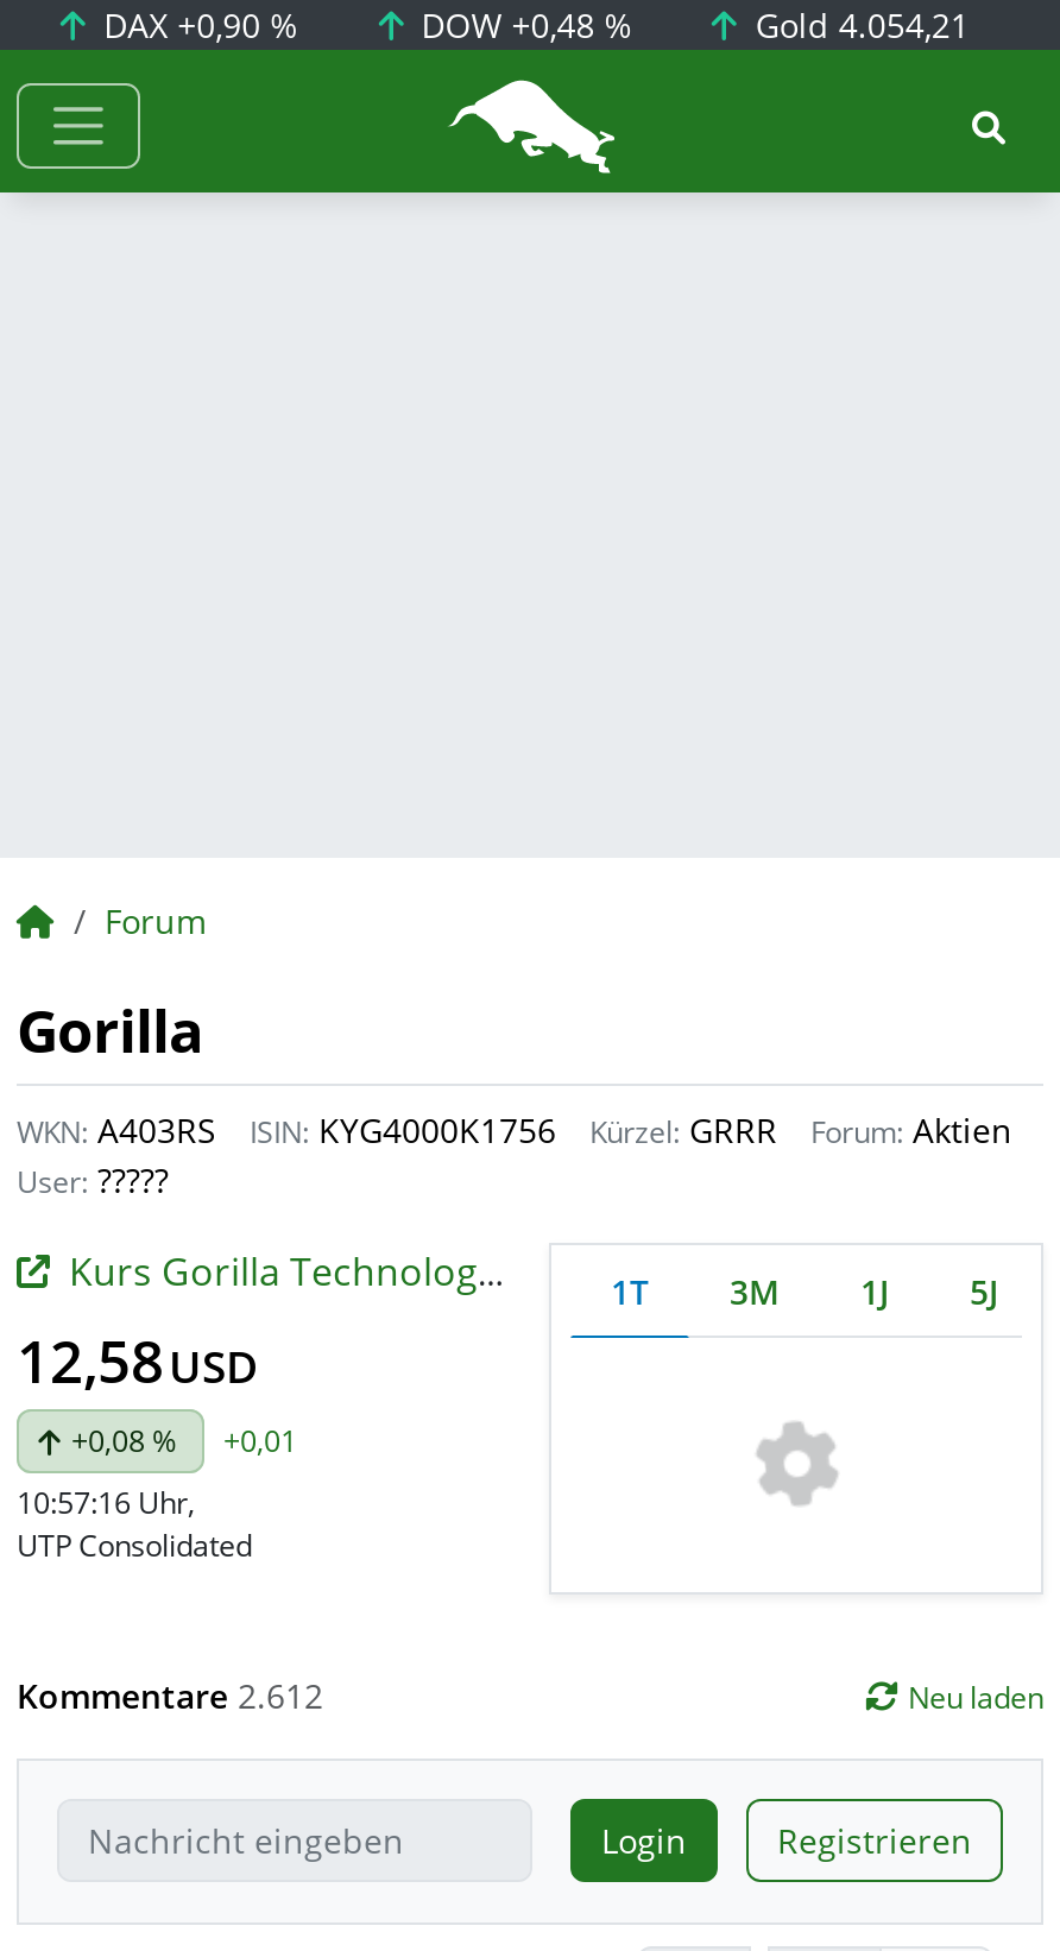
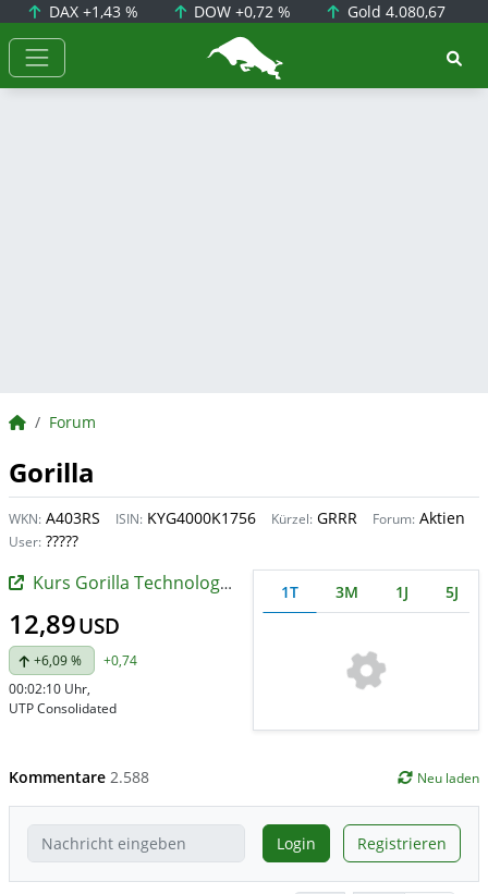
[94,2,299,48] DAX +0,90 % -> [44,1,138,22] DAX +1,43 %
[412,2,633,48] DOW +0,48 % -> [190,1,291,22] DOW +0,72 %
[746,2,969,48] Gold 4.054,21 -> [343,1,445,22] Gold 4.080,67
[17,1321,259,1400] 12,58 USD -> [9,605,120,641] 12,89 USD
[71,1421,176,1461] +0,08 % -> [34,651,82,670] +6,09 %
[223,1421,297,1461] +0,01 -> [103,651,137,670] +0,74
[17,1483,195,1523] 10:57:16 Uhr, -> [9,679,90,698] 00:02:10 Uhr,
[17,1673,323,1718] Kommentare 2.612 -> [9,766,149,787] Kommentare 2.588

